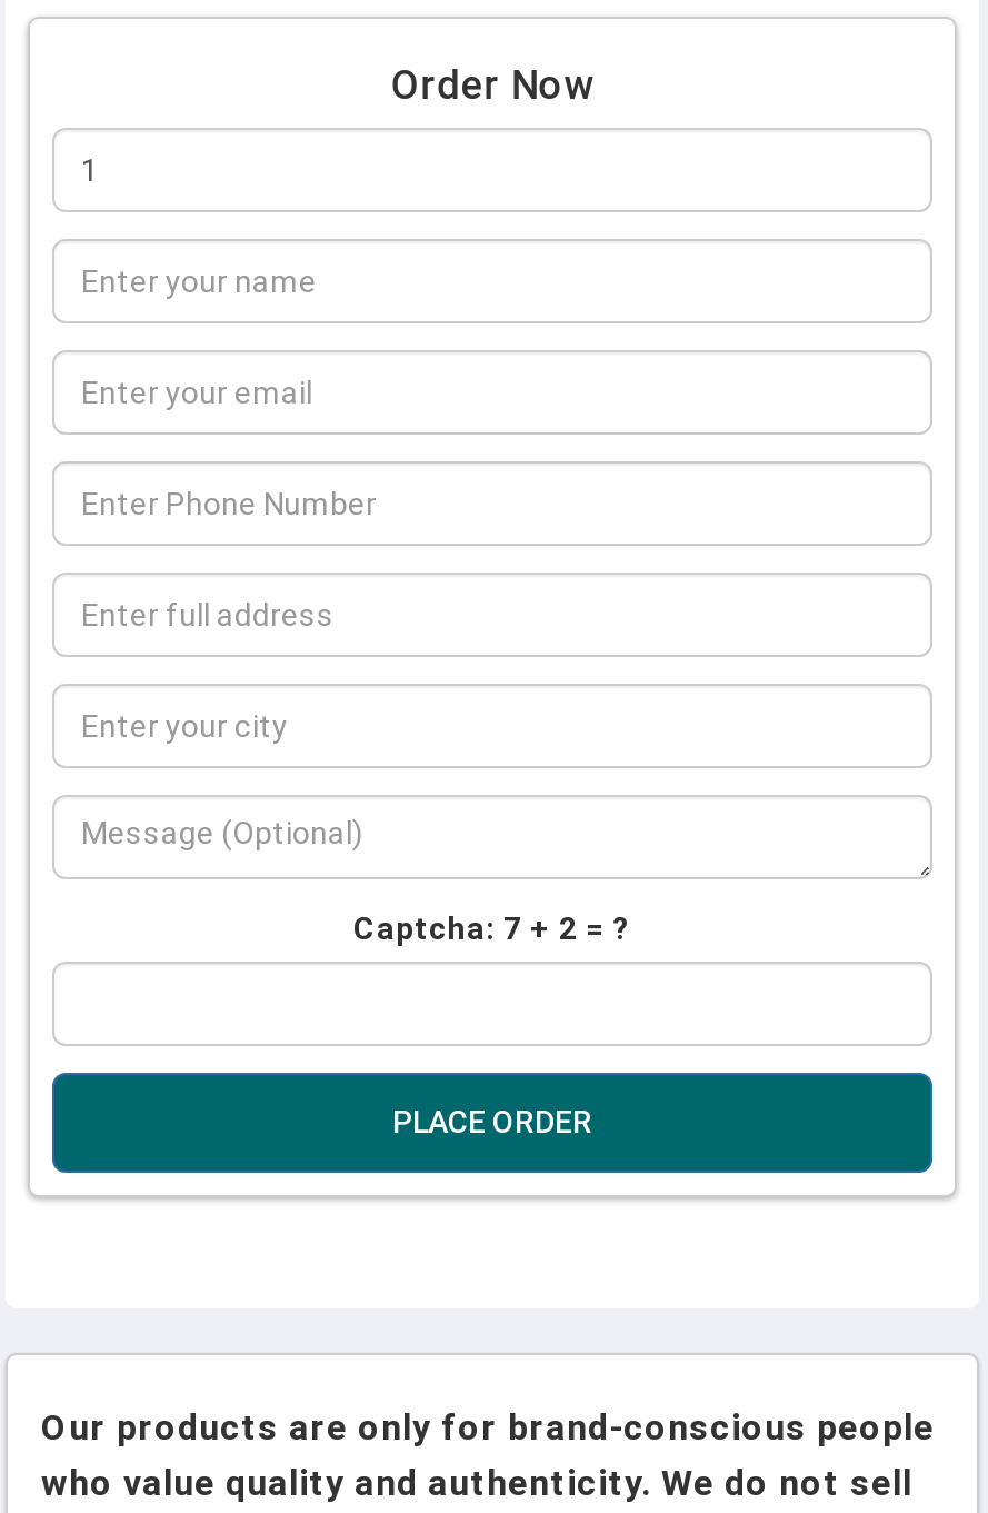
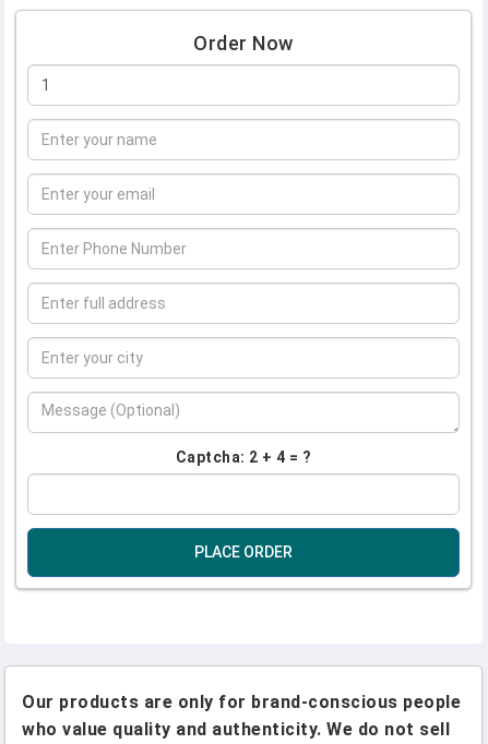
[353,910,631,946] Captcha: 7 + 2 = ? -> [175,448,312,466] Captcha: 2 + 4 = ?

